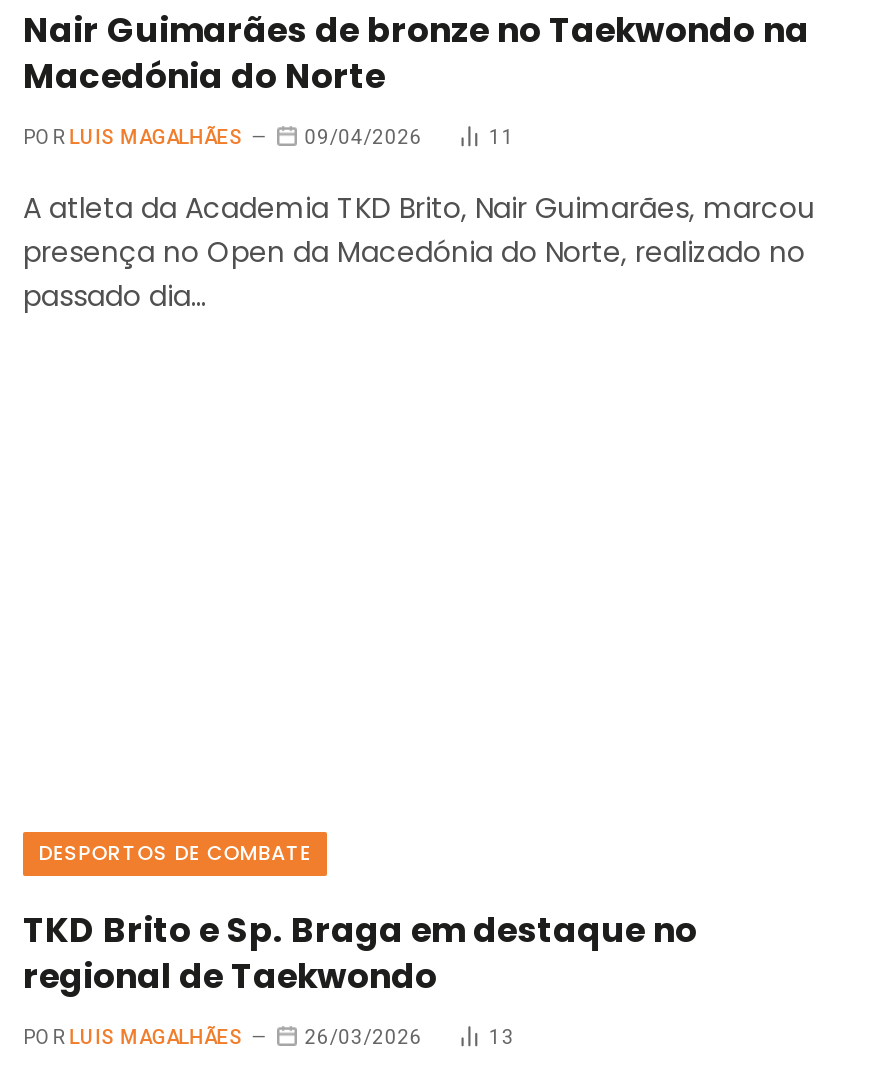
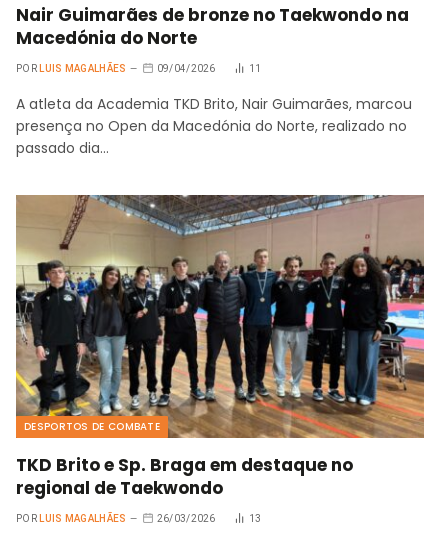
none -> [15,194,425,439] [image]

